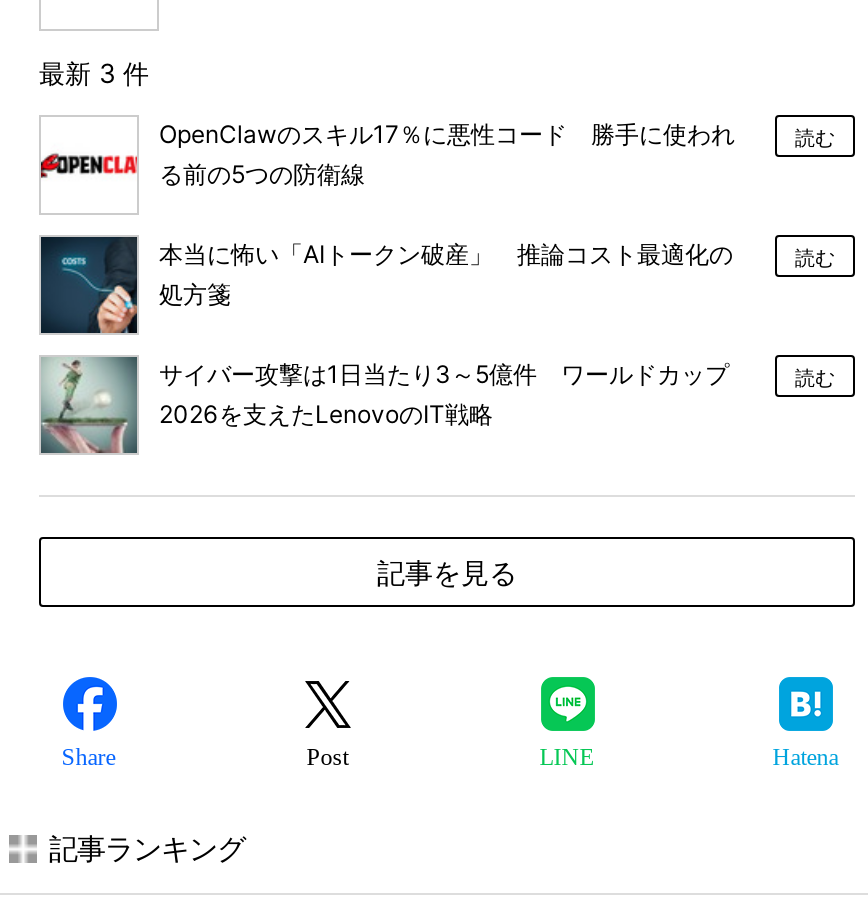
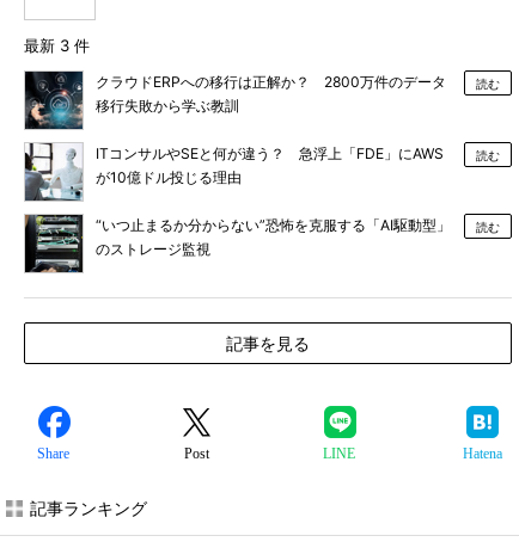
[39,117,735,213] [image] | OpenClawのスキル17％に悪性コード 勝手に使われ | る前の5つの防衛線 -> [24,70,446,130] [image] | クラウドERPへの移行は正解か？ 2800万件のデータ | 移行失敗から学ぶ教訓
[39,235,733,335] [image] | 本当に怖い「AIトークン破産」 推論コスト最適化の | 処方箋 -> [24,142,444,202] [image] | ITコンサルやSEと何が違う？ 急浮上「FDE」にAWS | が10億ドル投じる理由
[39,355,729,455] [image] | サイバー攻撃は1日当たり3～5億件 ワールドカップ | 2026を支えたLenovoのIT戦略 -> [24,214,451,273] [image] | “いつ止まるか分からない”恐怖を克服する「AI駆動型」 | のストレージ監視

